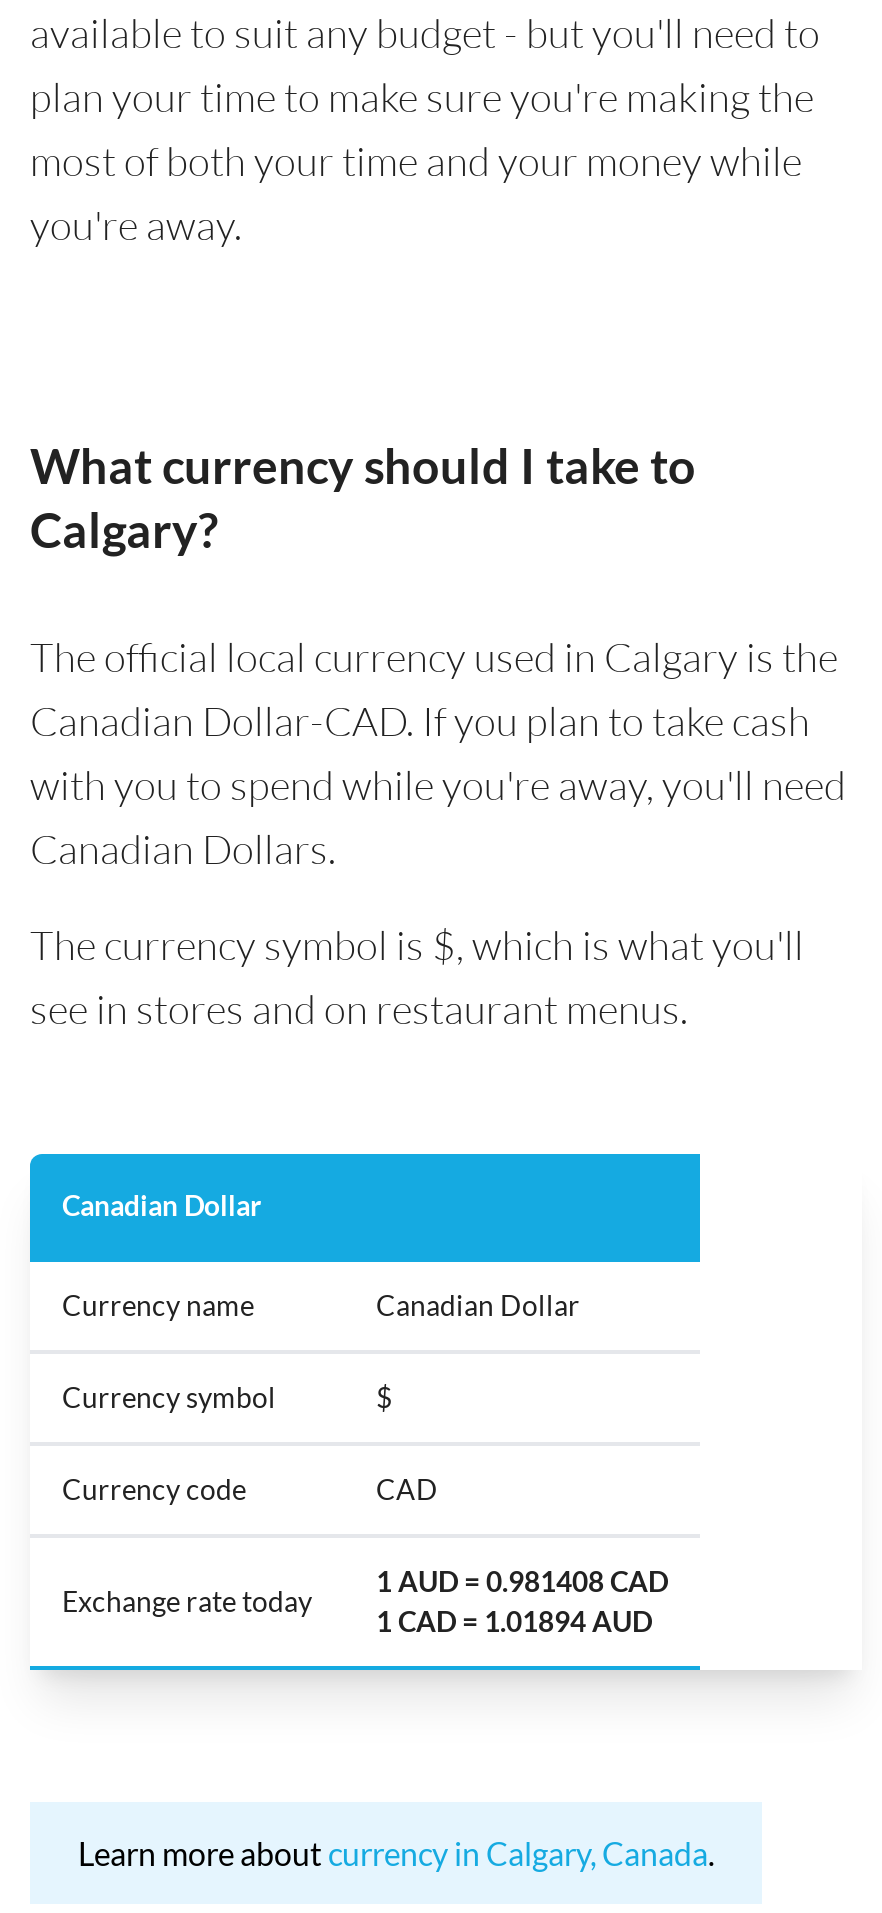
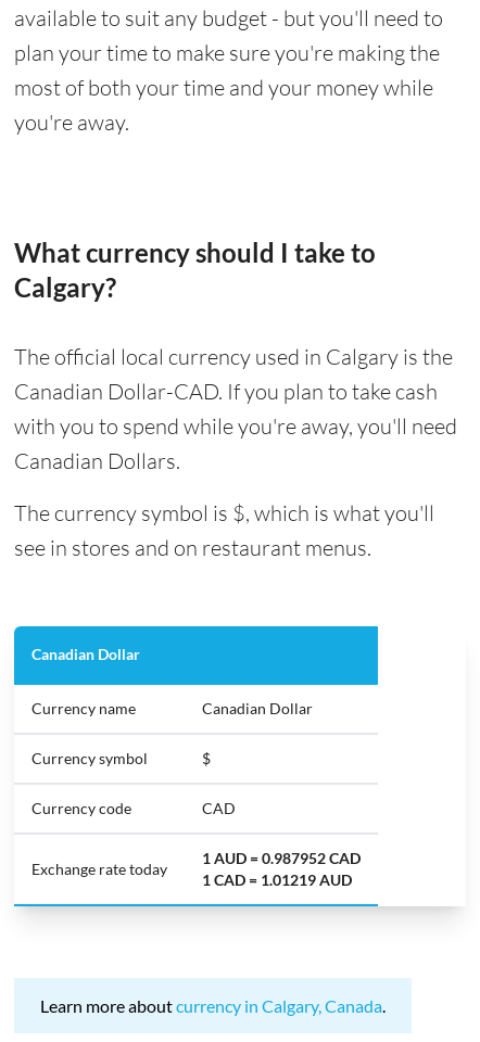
[376,1564,668,1598] 1 AUD = 0.981408 CAD -> [202,849,361,867] 1 AUD = 0.987952 CAD
[376,1604,652,1638] 1 CAD = 1.01894 AUD -> [202,871,352,889] 1 CAD = 1.01219 AUD

